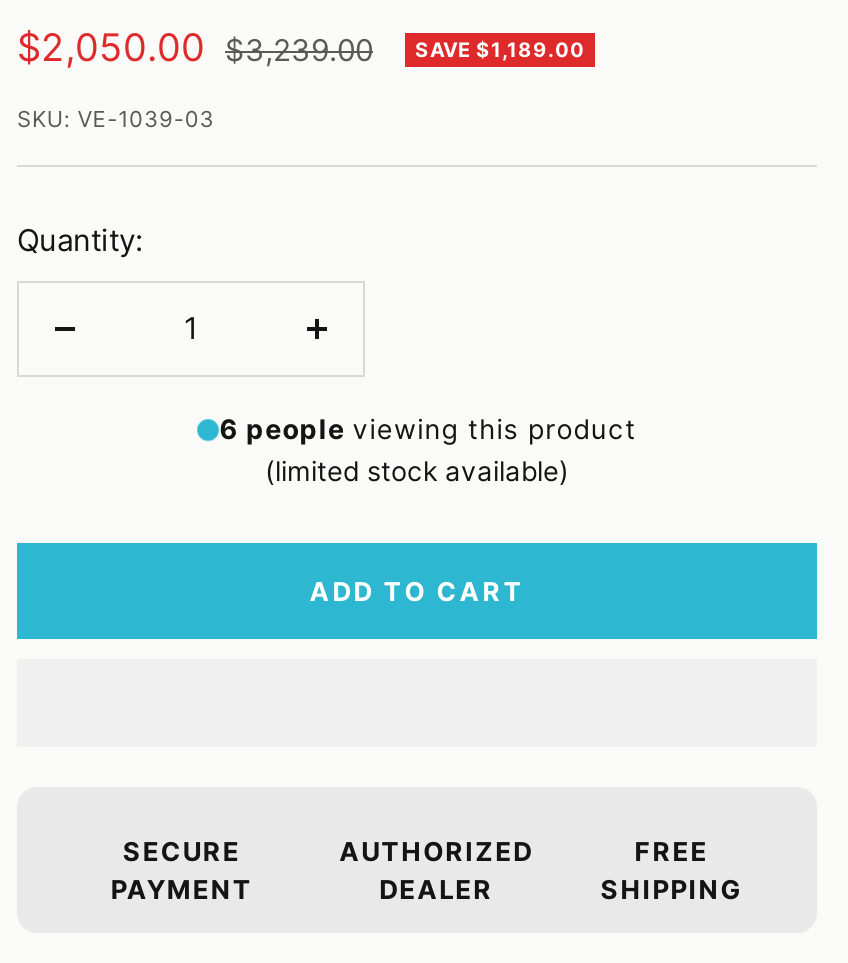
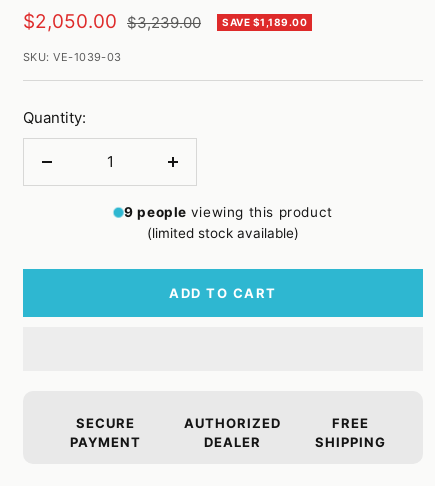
[220,413,636,445] 6 people viewing this product -> [124,204,333,220] 9 people viewing this product

